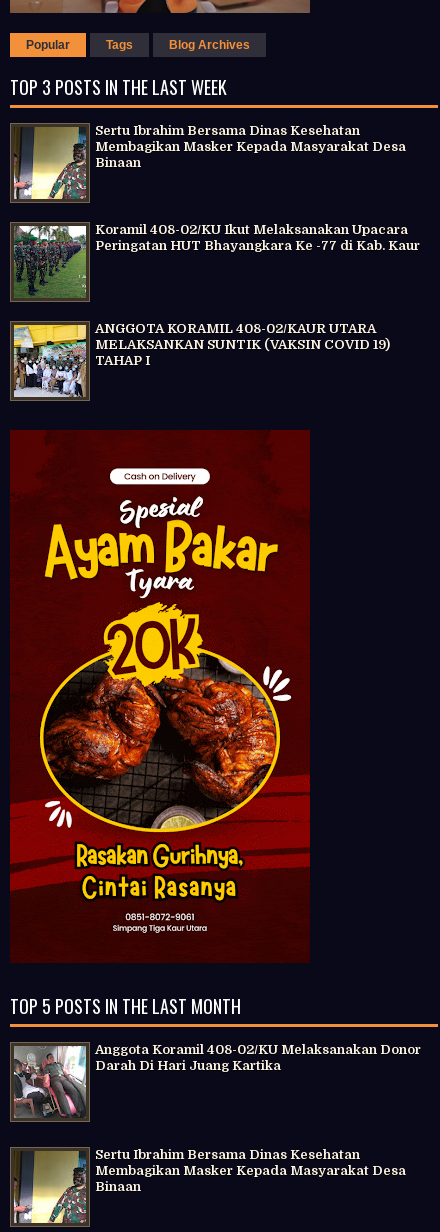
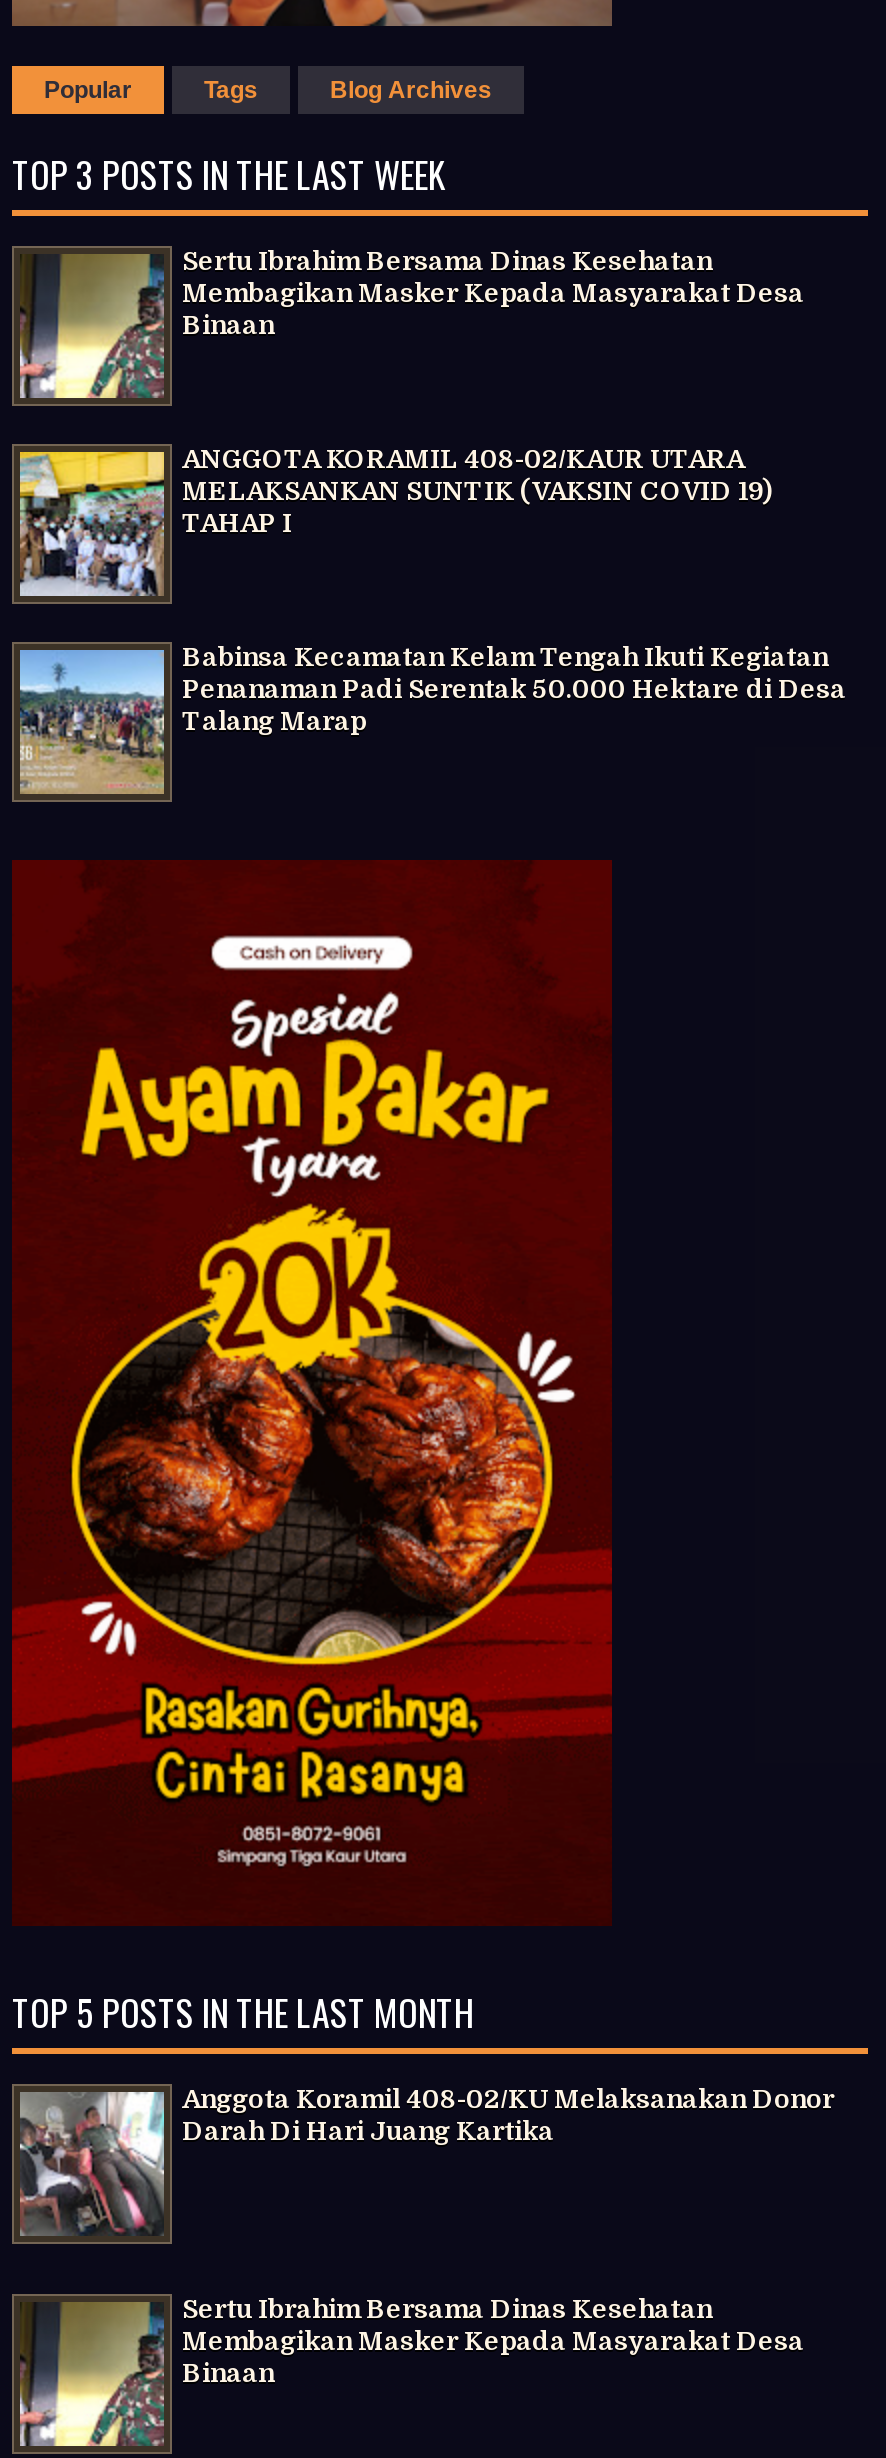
[14,222,420,298] [image] | Koramil 408-02/KU Ikut Melaksanakan Upacara | Peringatan HUT Bhayangkara Ke -77 di Kab. Kaur -> none
moved [12,321,390,399] -> [16,443,772,600]: [image] | ANGGOTA KORAMIL 408-02/KAUR UTARA | MELAKSANKAN SUNTIK (VAKSIN COVID 19) | TAHAP I
none -> [18,641,846,794] [image] | Babinsa Kecamatan Kelam Tengah Ikuti Kegiatan | Penanaman Padi Serentak 50.000 Hektare di Desa | Talang Marap

